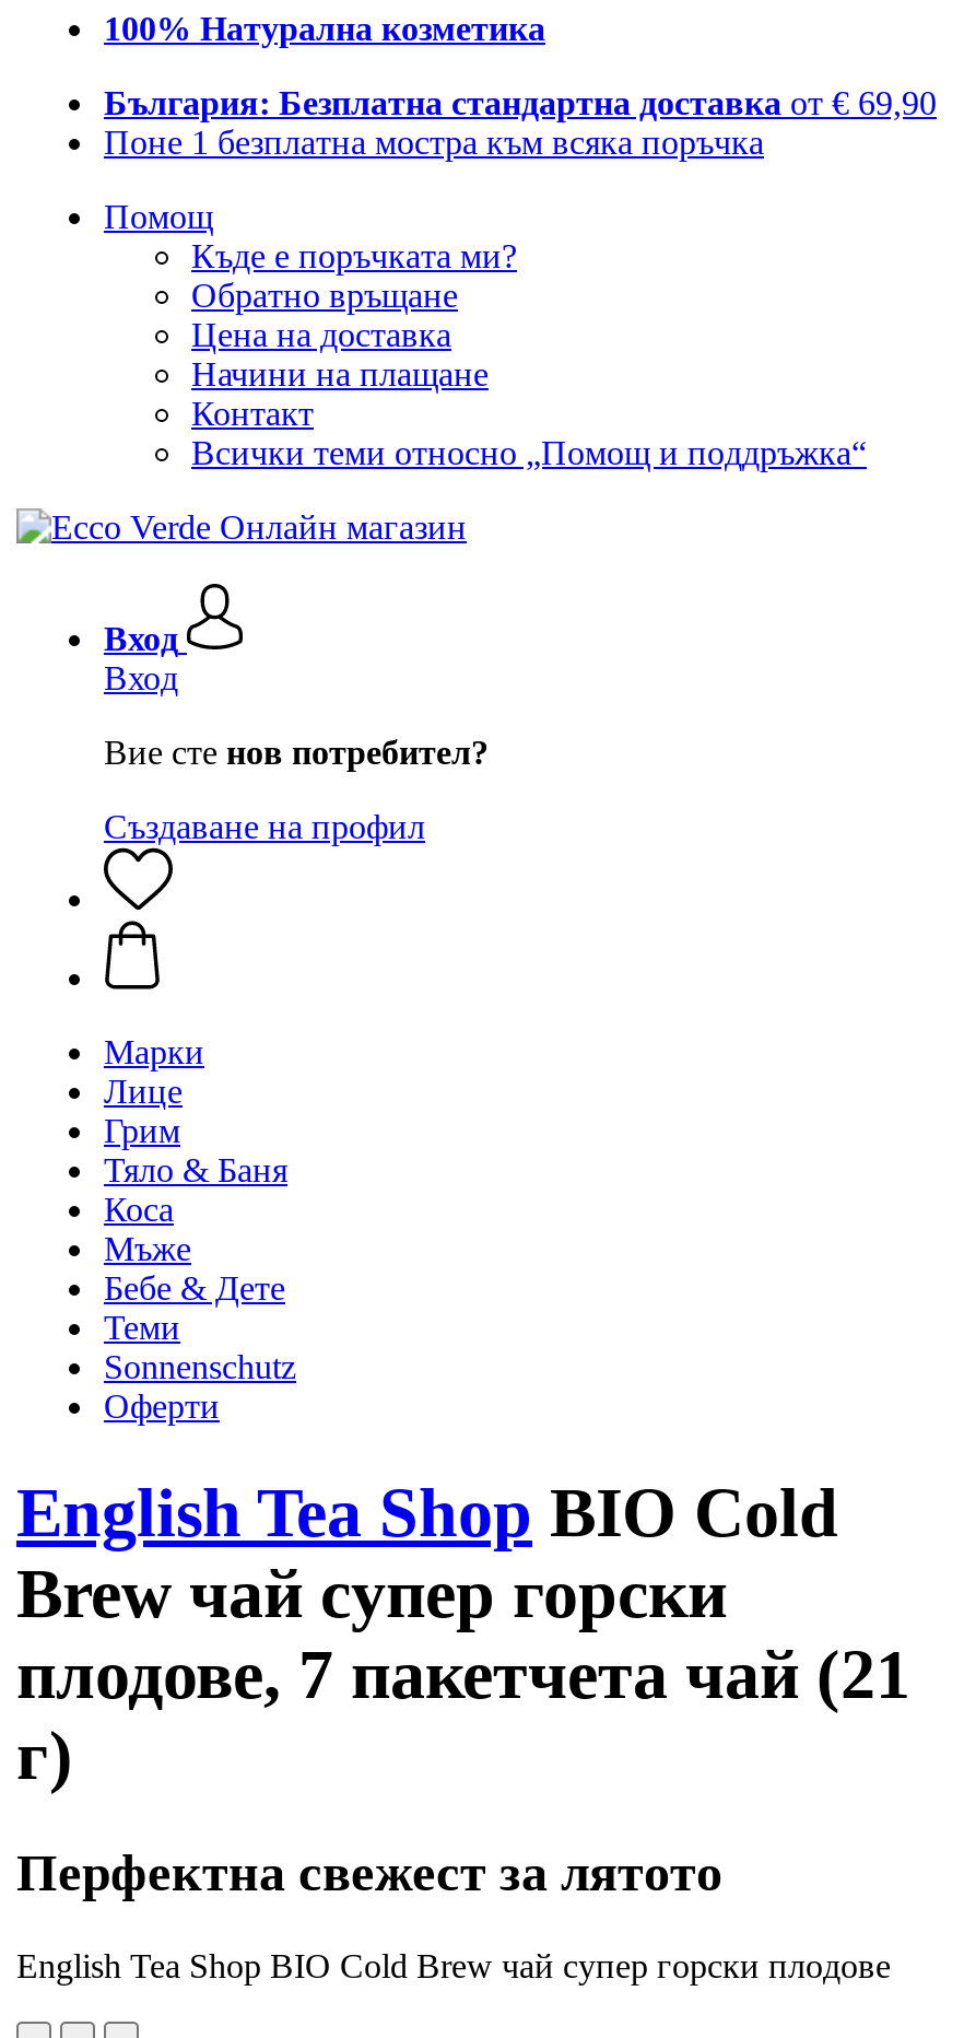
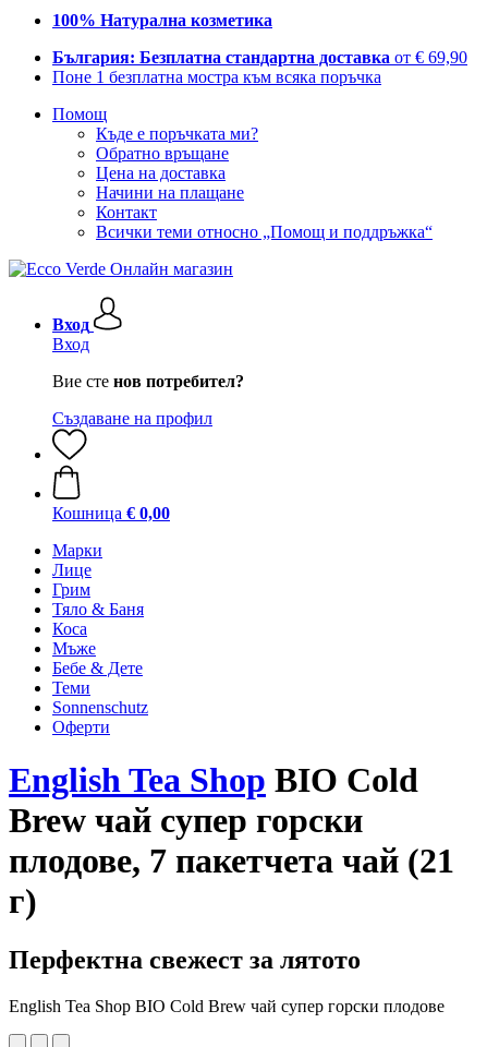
none -> [52,504,170,522] Кошница € 0,00

